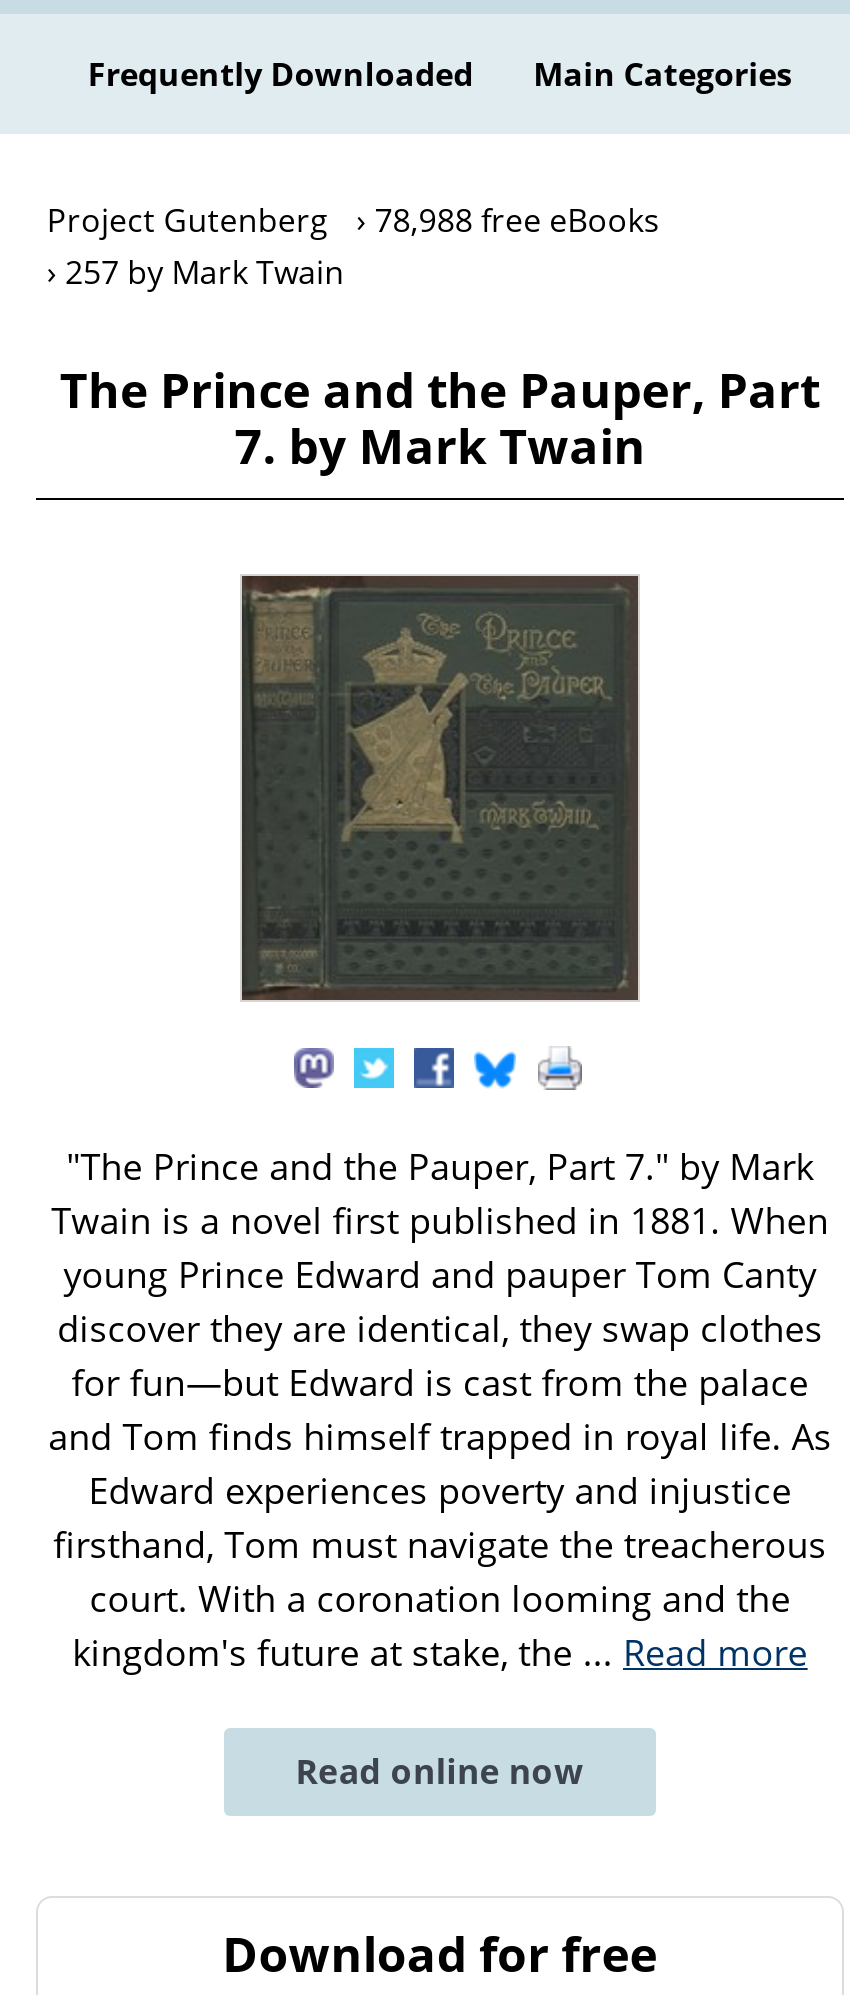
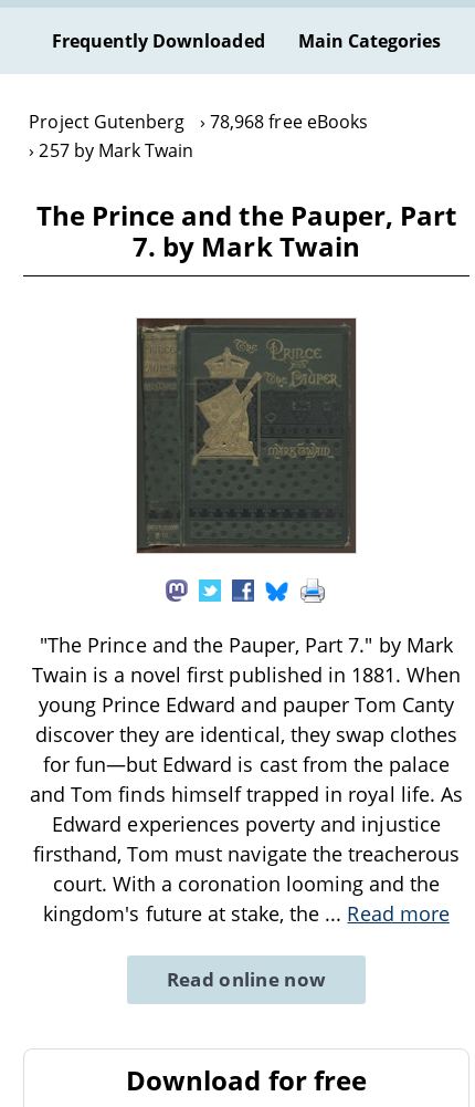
[47,198,660,242] Project Gutenberg 78,988 free eBooks -> [29,109,368,134] Project Gutenberg 78,968 free eBooks

